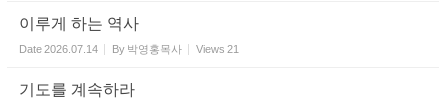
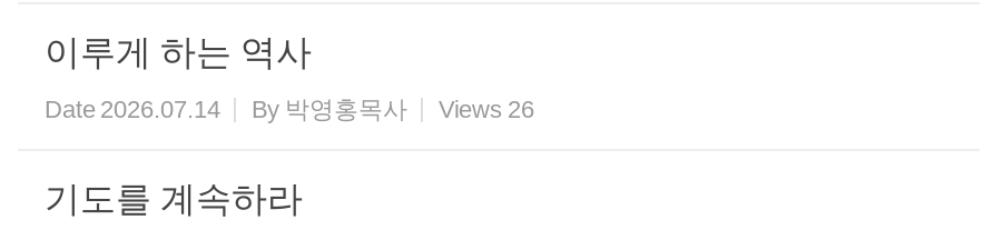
[19,43,239,55] Date 2026.07.14 By 박영홍목사 Views 21 -> [45,95,534,122] Date 2026.07.14 By 박영홍목사 Views 26

